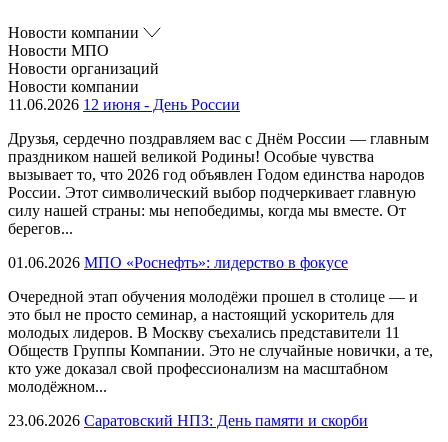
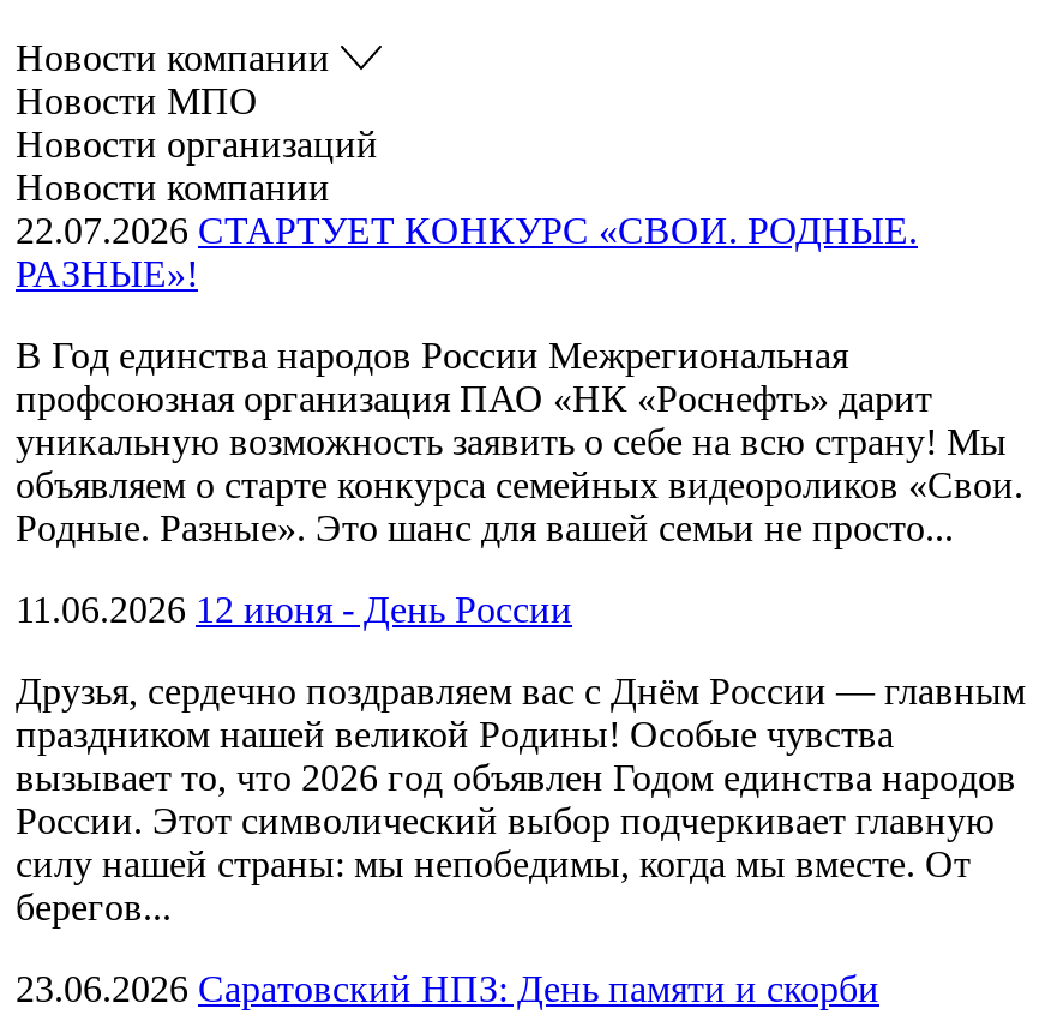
none -> [16,210,1023,548] 22.07.2026 СТАРТУЕТ КОНКУРС «СВОИ. РОДНЫЕ. | РАЗНЫЕ»! | В Год единства народов России Межрегиональная | профсоюзная организация ПАО «НК «Роснефть» дарит | уникальную возможность заявить о себе на всю страну! Мы | объявляем о старте конкурса семейных видеороликов «Свои. | Родные. Разные». Это шанс для вашей семьи не просто...
moved [8,96,429,237] -> [16,589,1026,927]: 11.06.2026 12 июня - День России | Друзья, сердечно поздравляем вас с Днём России — главным | праздником нашей великой Родины! Особые чувства | вызывает то, что 2026 год объявлен Годом единства народов | России. Этот символический выбор подчеркивает главную | силу нашей страны: мы непобедимы, когда мы вместе. От | берегов...
[8,254,433,395] 01.06.2026 МПО «Роснефть»: лидерство в фокусе | Очередной этап обучения молодёжи прошел в столице — и | это был не просто семинар, а настоящий ускоритель для | молодых лидеров. В Москву съехались представители 11 | Обществ Группы Компании. Это не случайные новички, а те, | кто уже доказал свой профессионализм на масштабном | молодёжном... -> none

